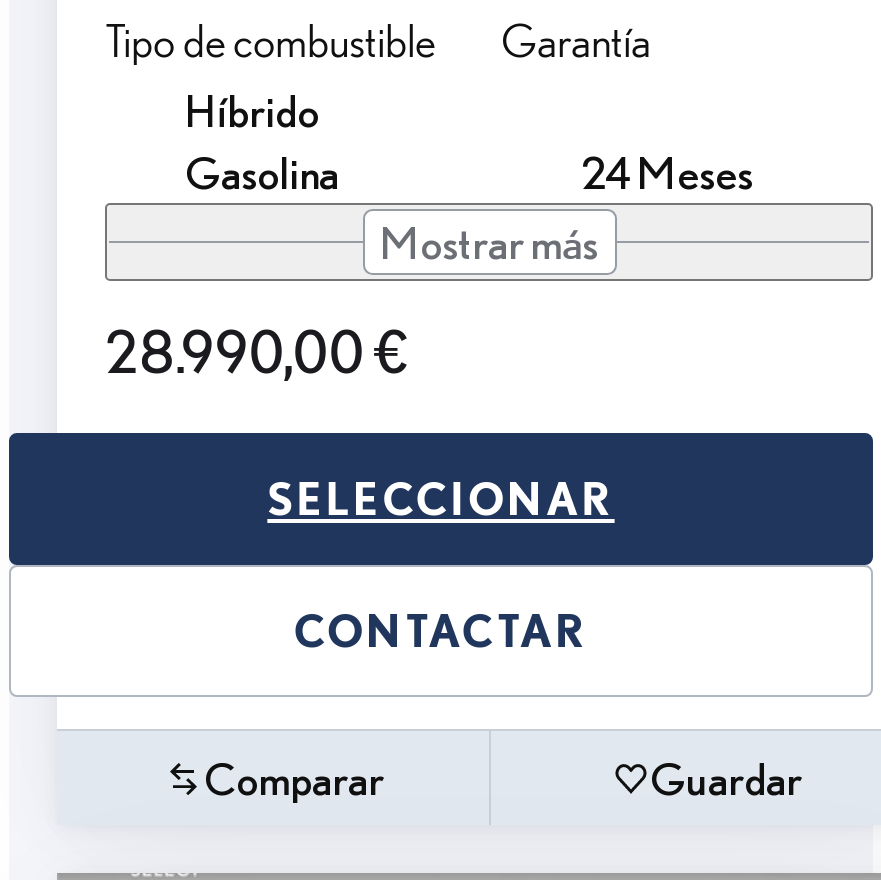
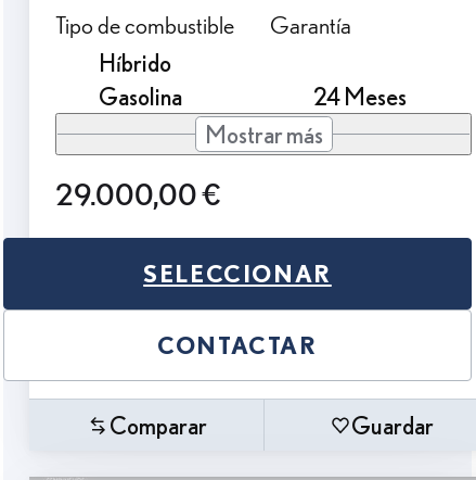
[105,318,409,388] 28.990,00 € -> [55,175,221,213] 29.000,00 €

